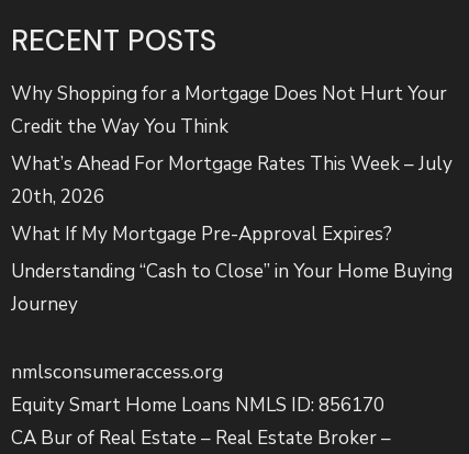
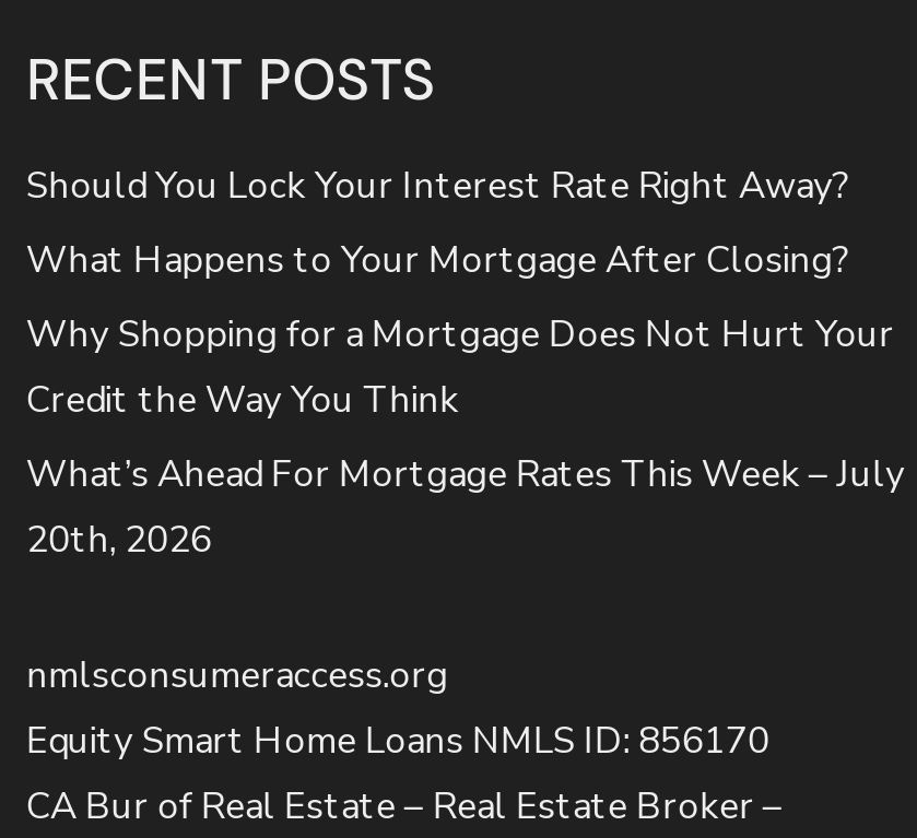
none -> [26,160,850,284] Should You Lock Your Interest Rate Right Away? | What Happens to Your Mortgage After Closing?
moved [11,81,453,209] -> [26,308,905,564]: Why Shopping for a Mortgage Does Not Hurt Your | Credit the Way You Think | What’s Ahead For Mortgage Rates This Week – July | 20th, 2026
[11,221,453,316] What If My Mortgage Pre-Approval Expires? | Understanding “Cash to Close” in Your Home Buying | Journey -> none

